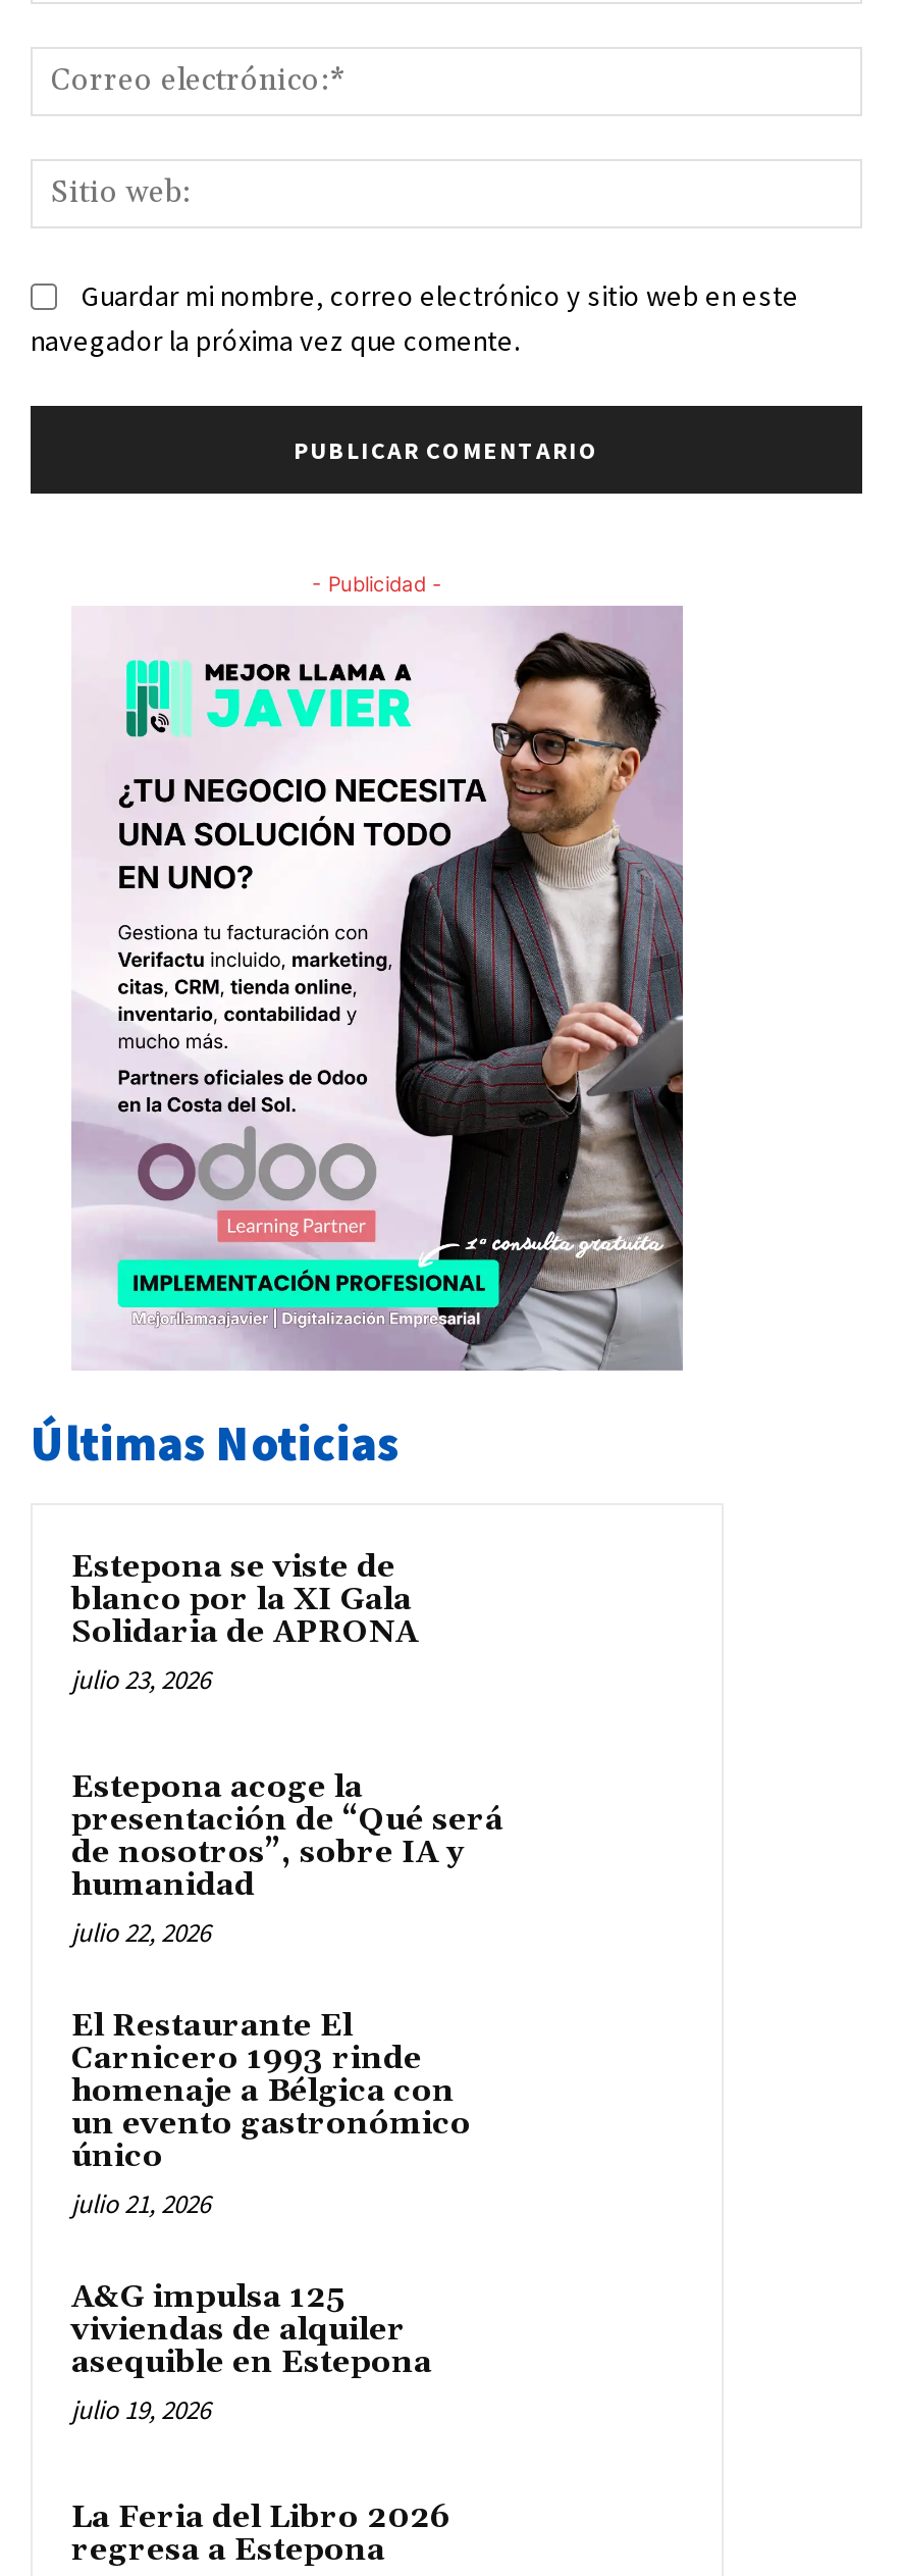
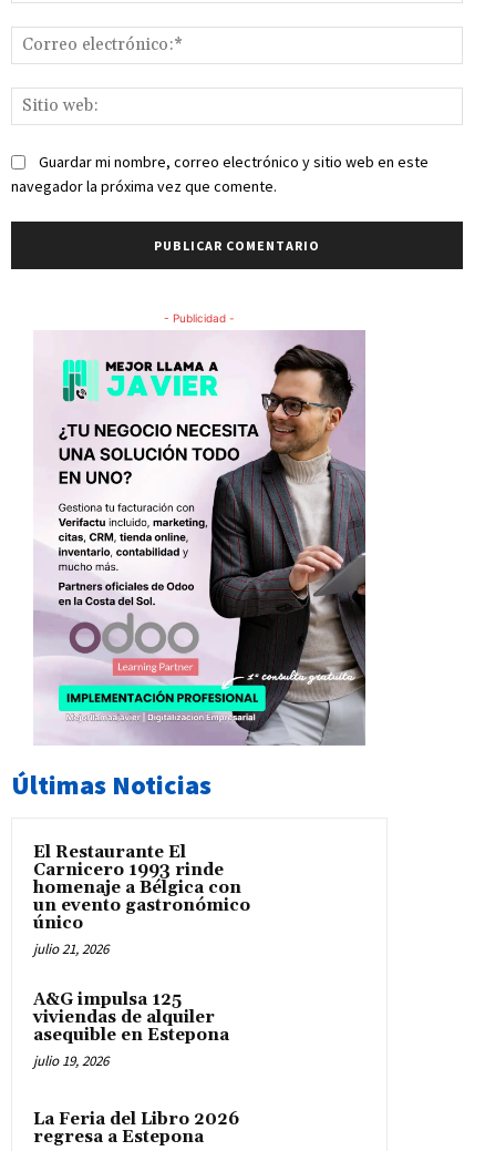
[71,1548,503,1950] Estepona se viste de | blanco por la XI Gala | Solidaria de APRONA | julio 23, 2026 | Estepona acoge la | presentación de “Qué será | de nosotros”, sobre IA y | humanidad | julio 22, 2026 -> none

